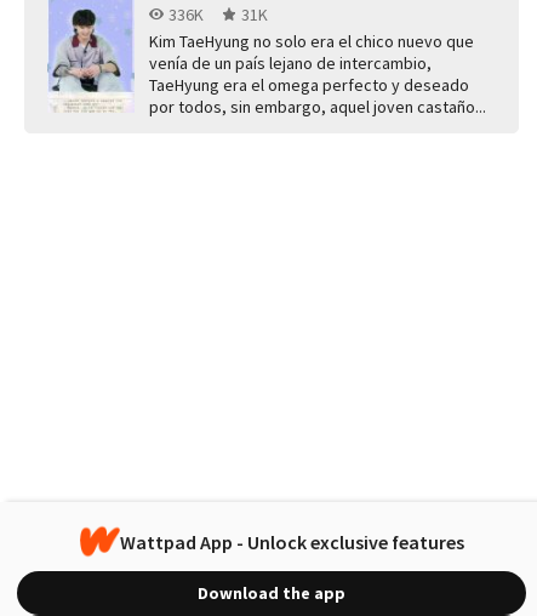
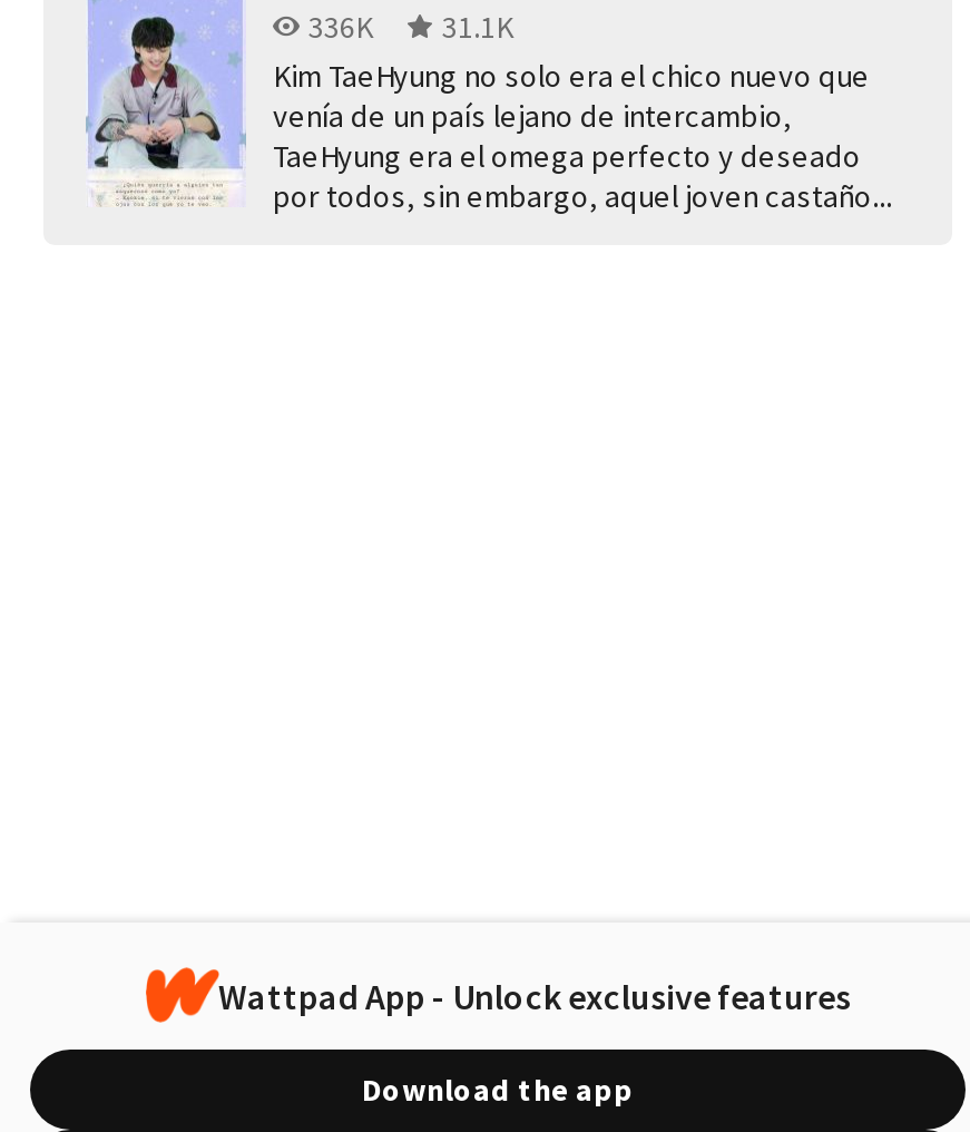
[168,3,268,25] 336K 31K -> [308,6,513,46] 336K 31.1K

